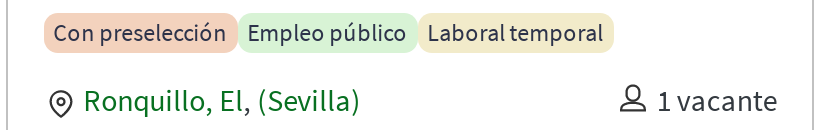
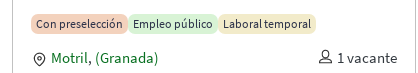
[83,81,361,119] Ronquillo, El, (Sevilla) -> [51,48,159,67] Motril, (Granada)

